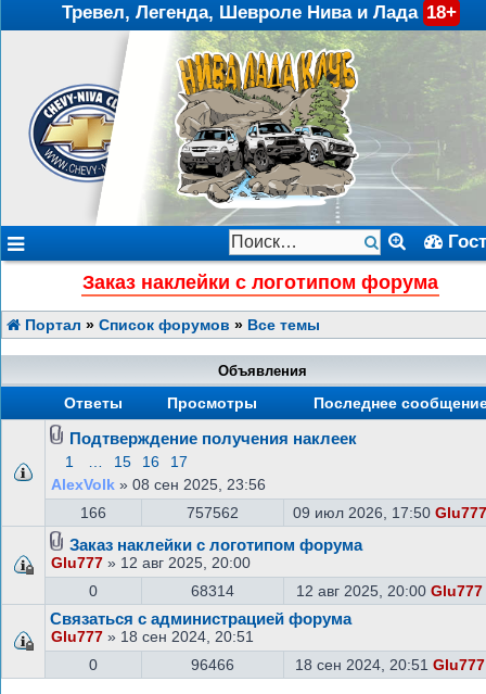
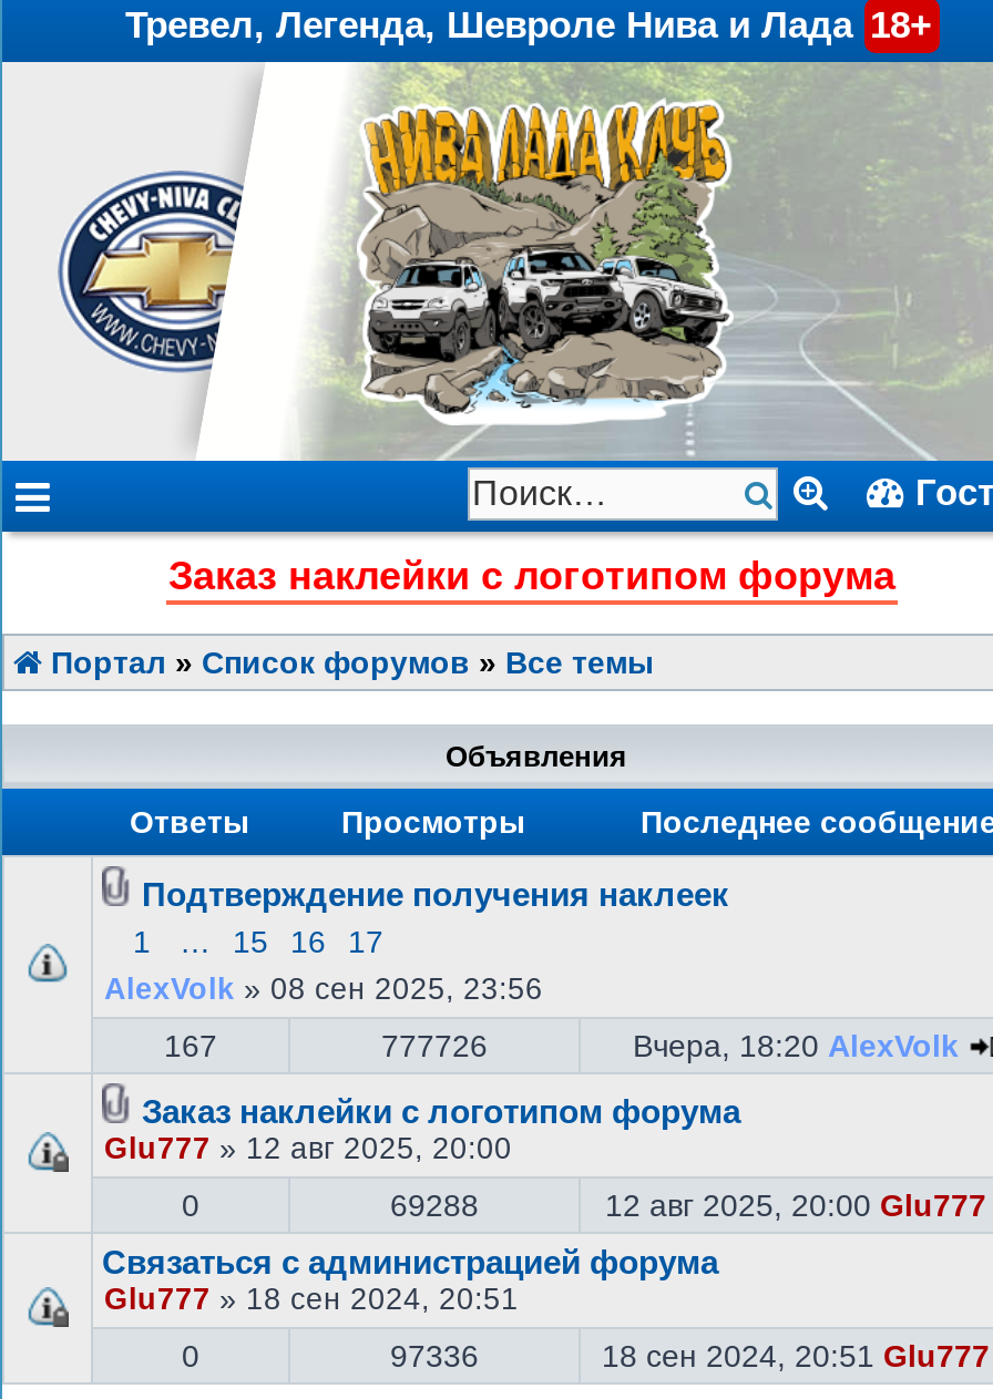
[80,504,486,521] 166 | 757562 | 09 июл 2026, 17:50 Glu777 -> [164,1028,959,1063] 167 | 777726 | Вчера, 18:20 AlexVolk
[191,582,234,600] 68314 -> [390,1187,479,1223] 69288
[191,656,234,673] 96466 -> [390,1338,479,1374] 97336

